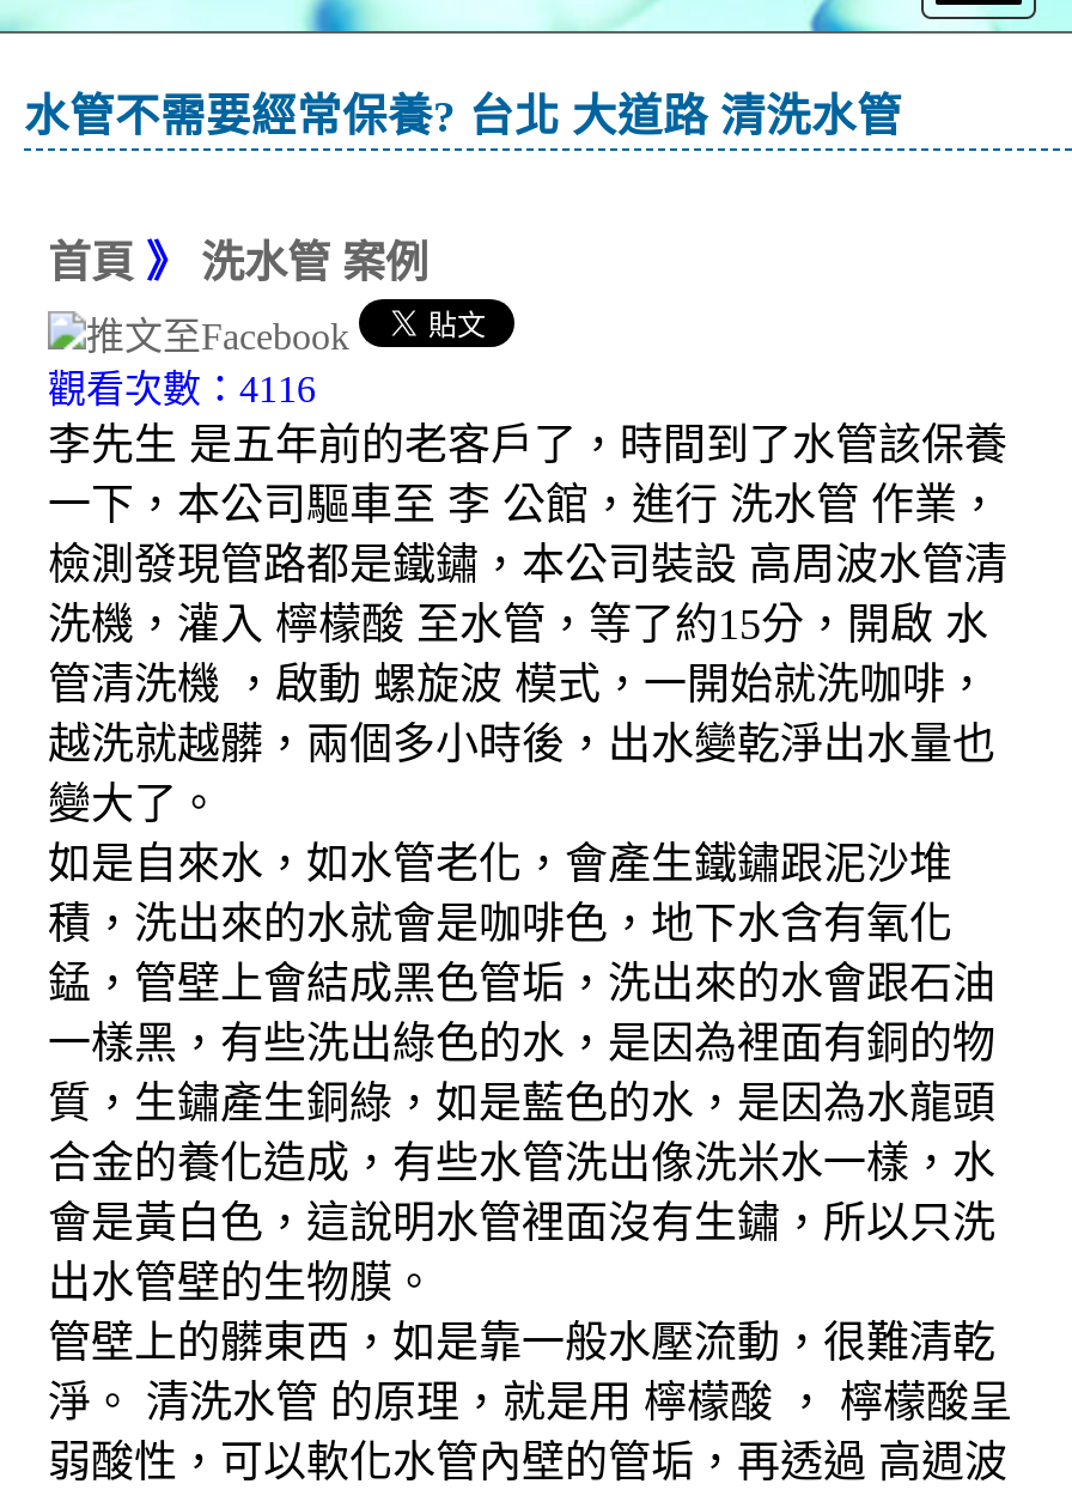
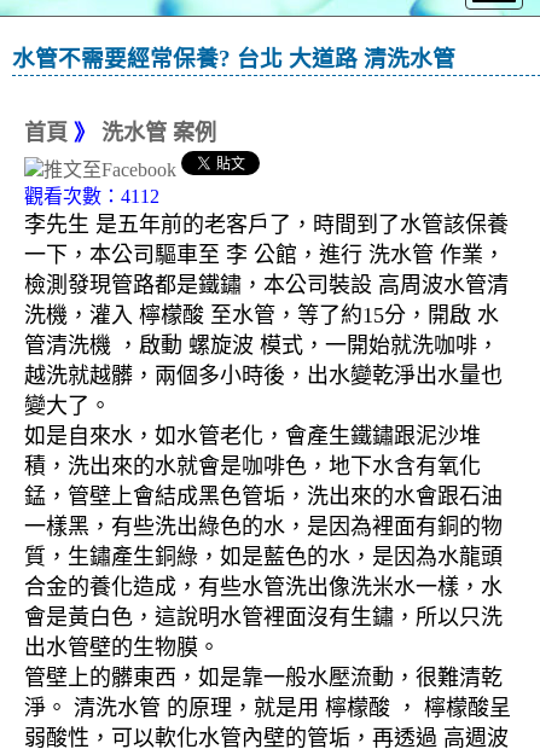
[0,369,316,410] 觀看次數：4116 -> [0,186,159,207] 觀看次數：4112

